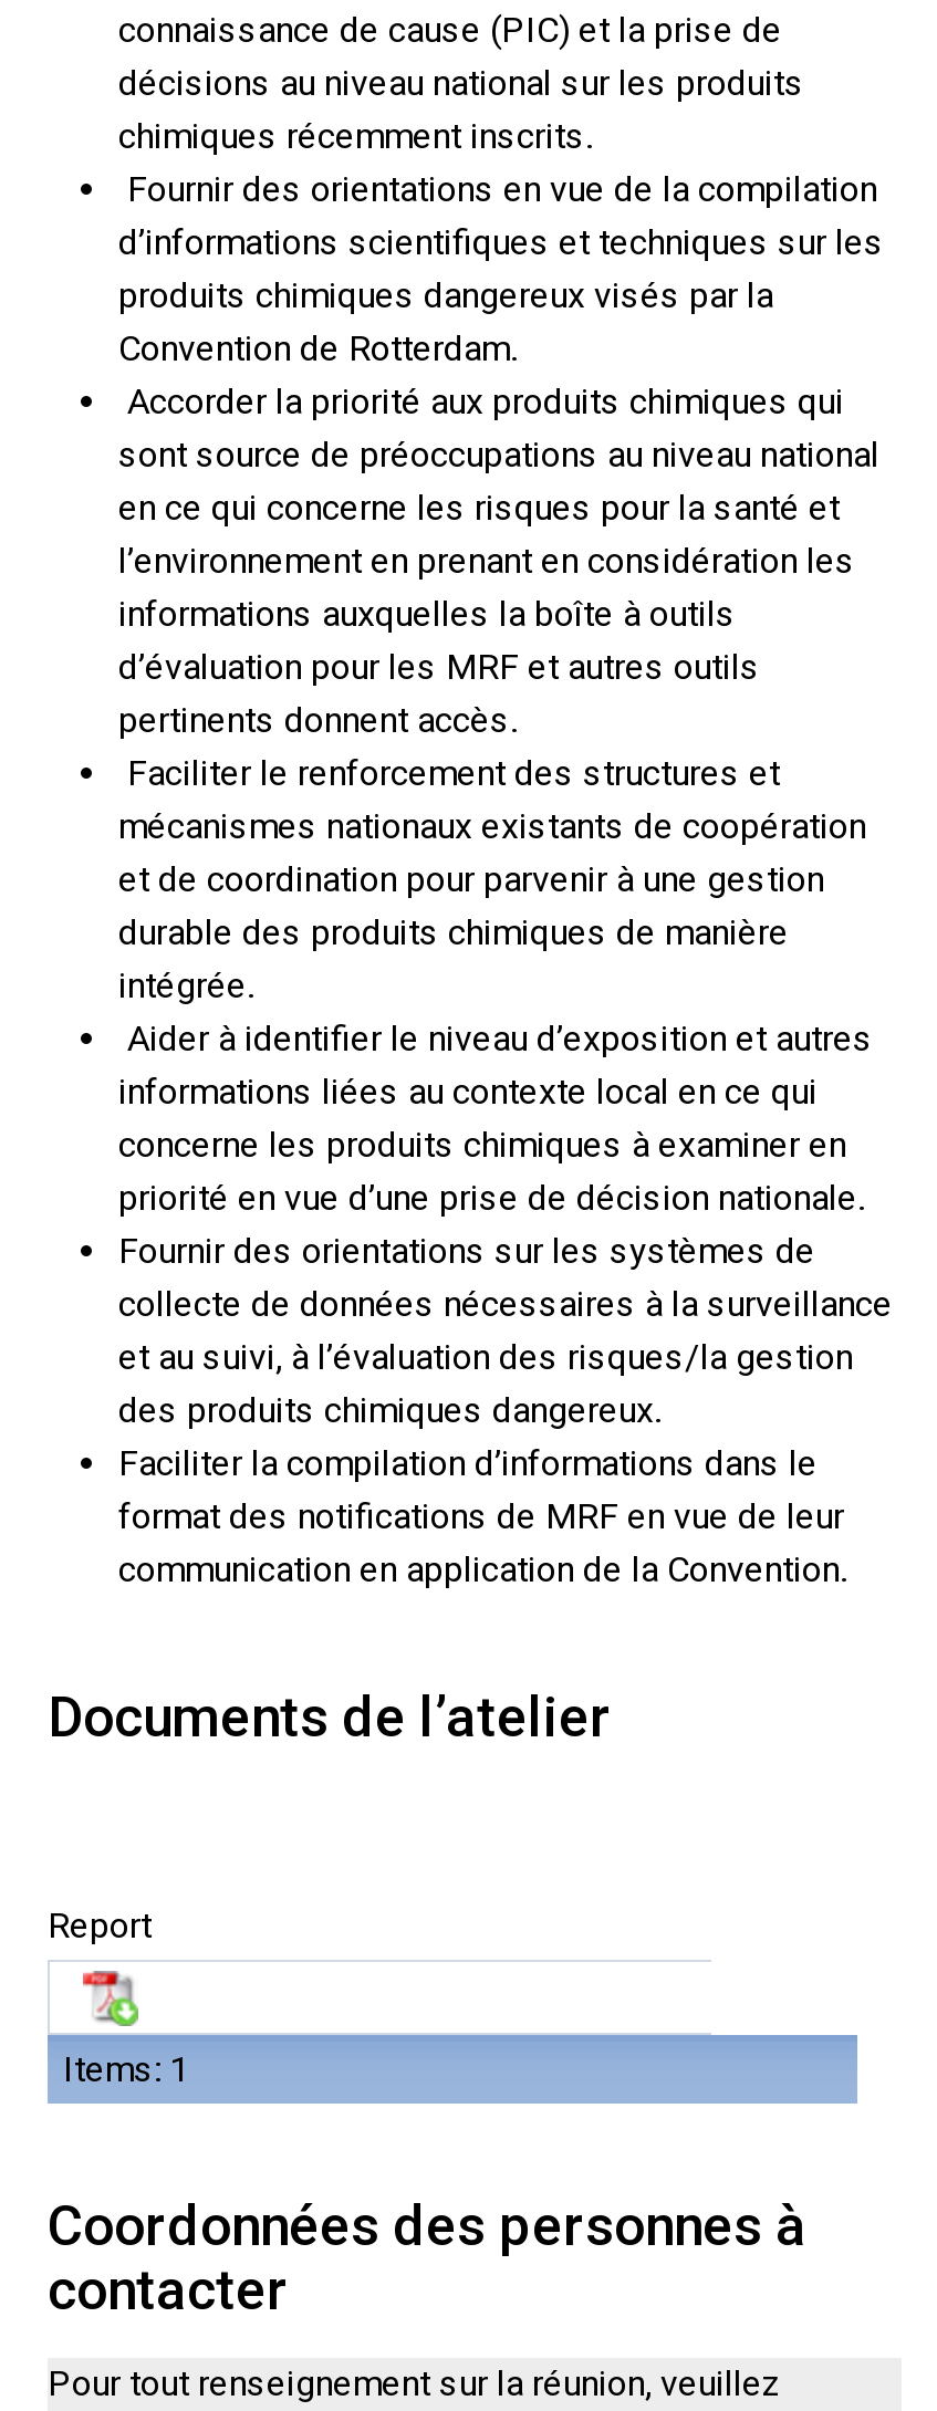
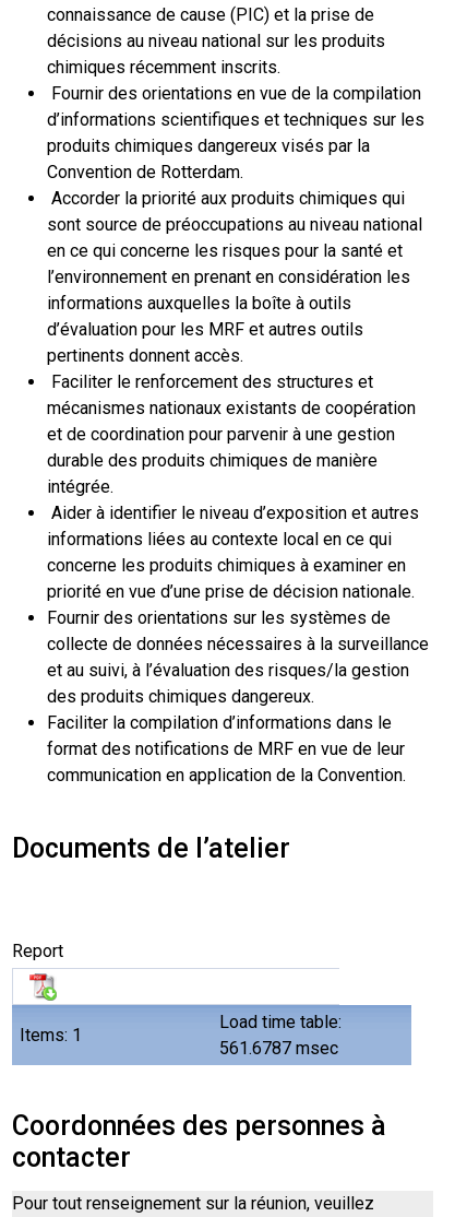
none -> [219,1012,342,1059] Load time table: | 561.6787 msec

